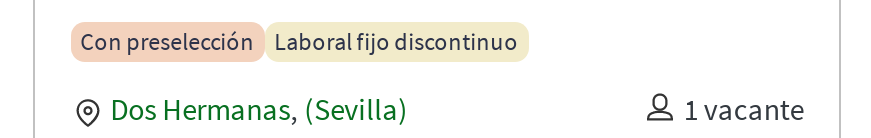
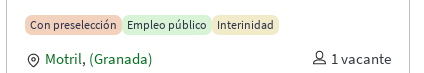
[274,26,518,56] Laboral fijo discontinuo -> [127,17,274,32] Empleo público | Interinidad
[110,90,408,128] Dos Hermanas, (Sevilla) -> [45,49,153,68] Motril, (Granada)

